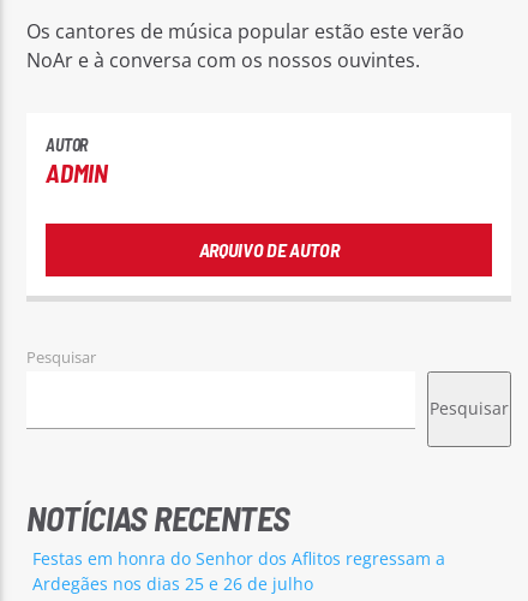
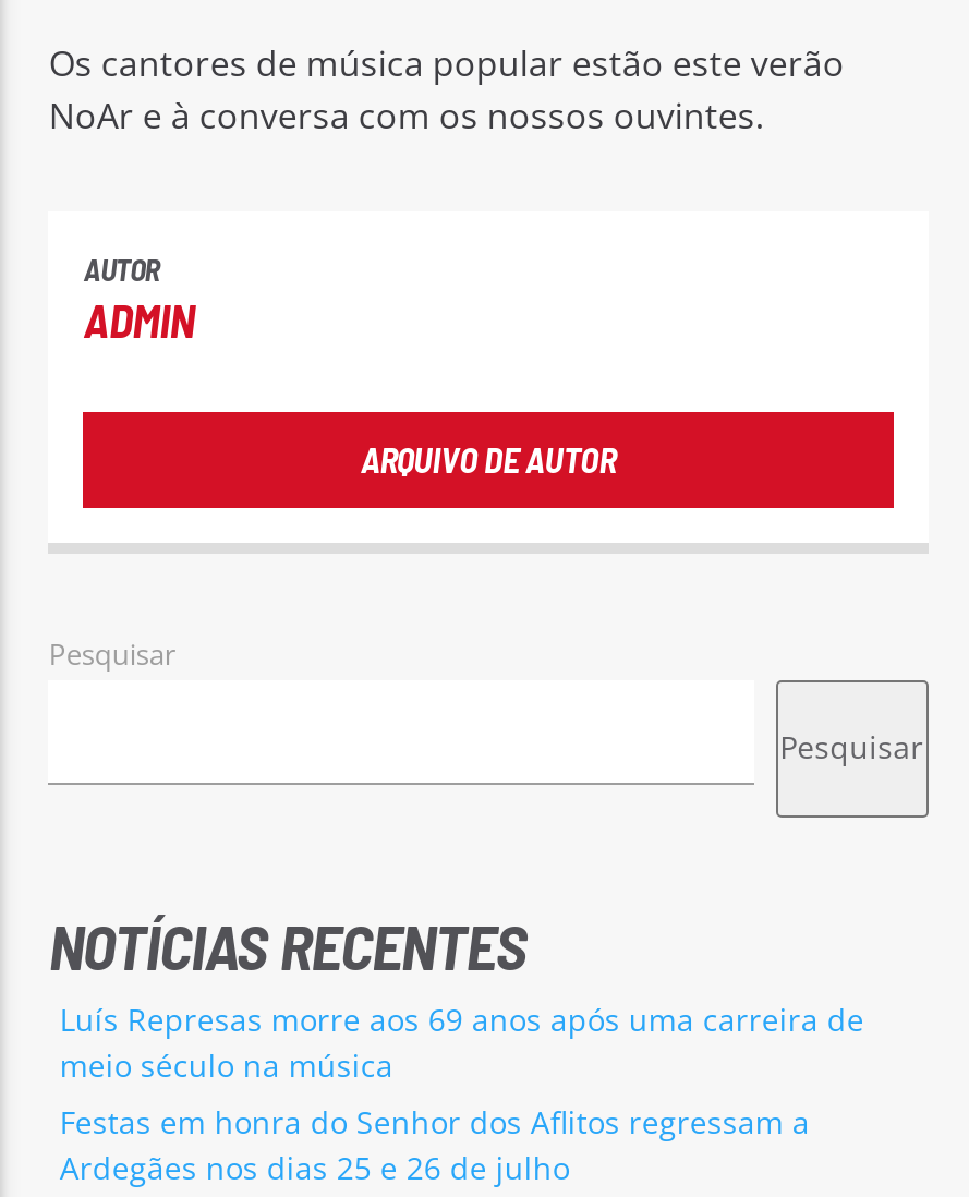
none -> [60,999,864,1086] Luís Represas morre aos 69 anos após uma carreira de | meio século na música

